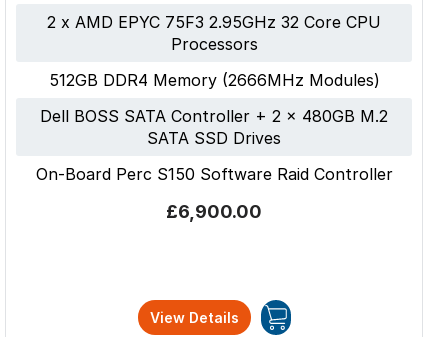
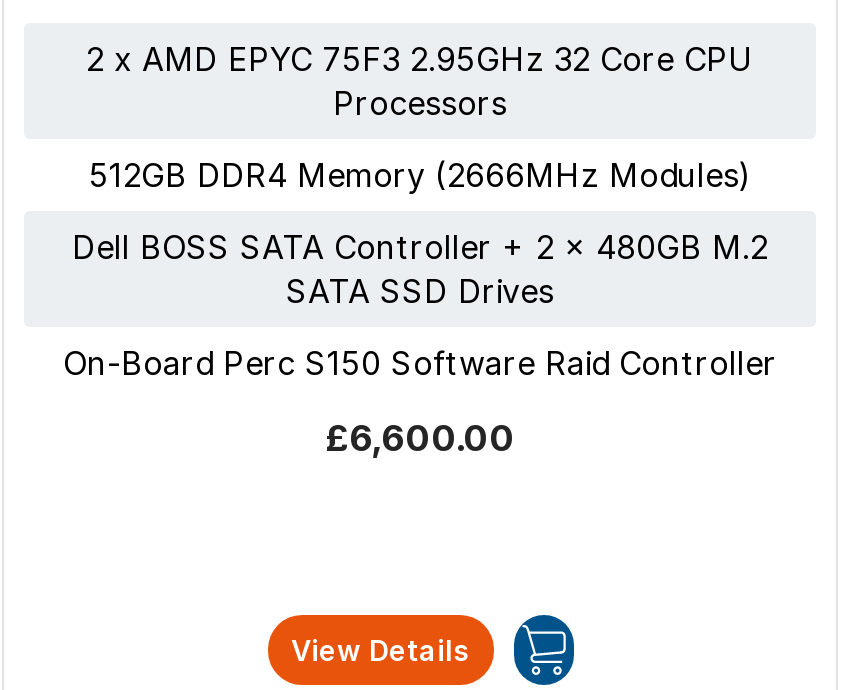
[166,201,262,222] £6,900.00 -> [325,416,515,458] £6,600.00

